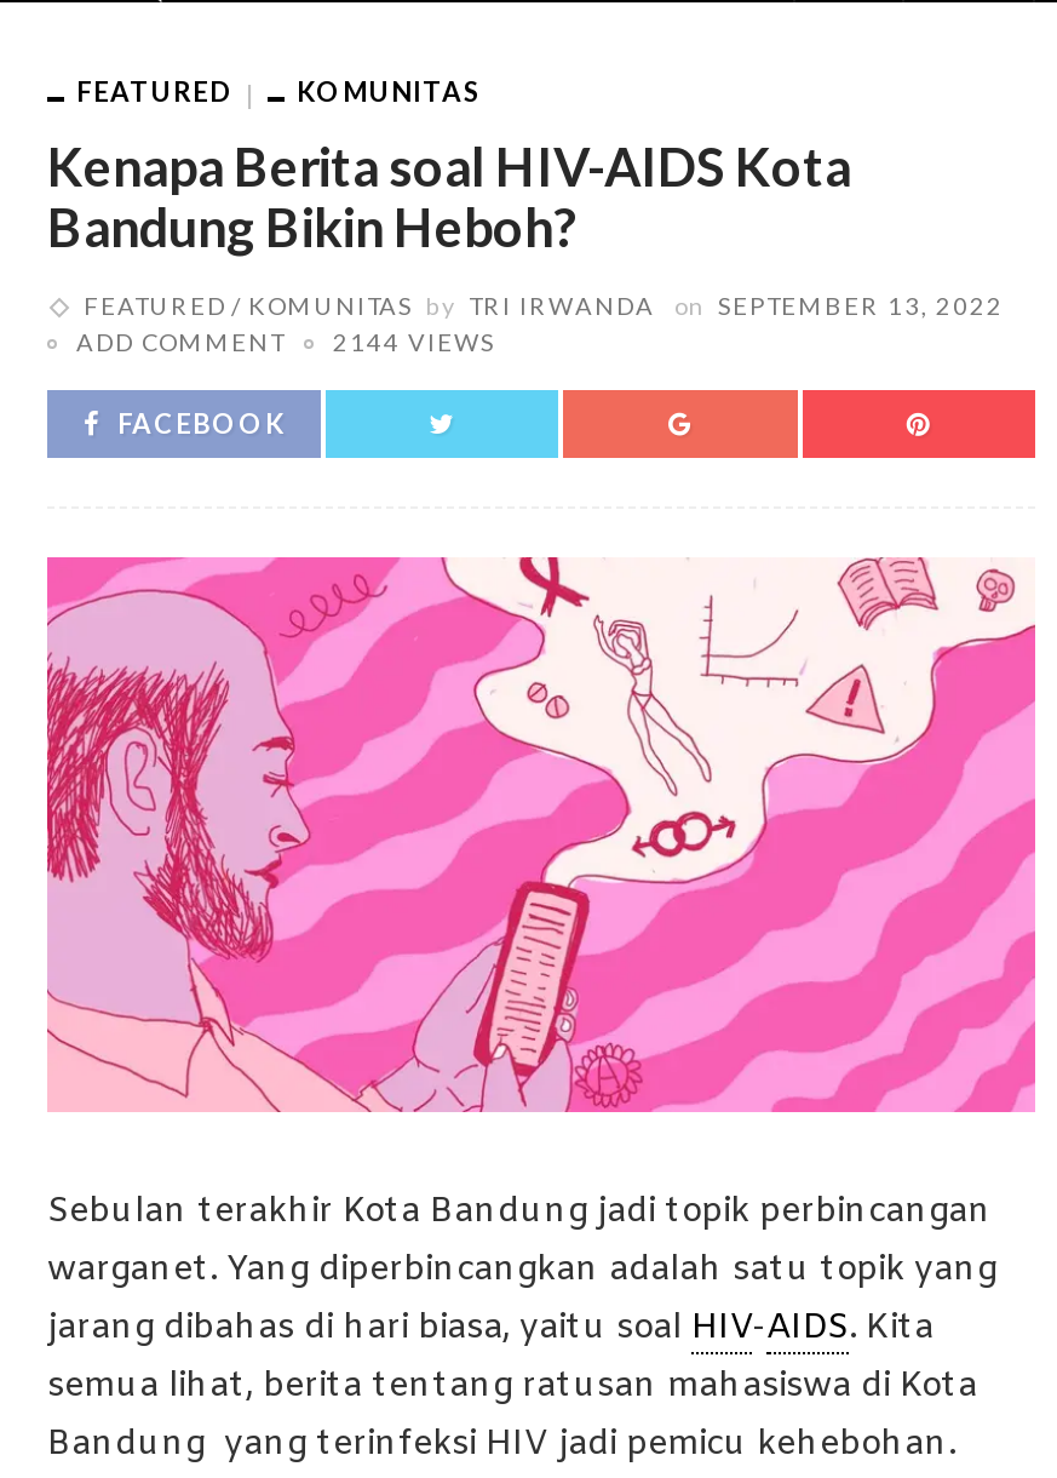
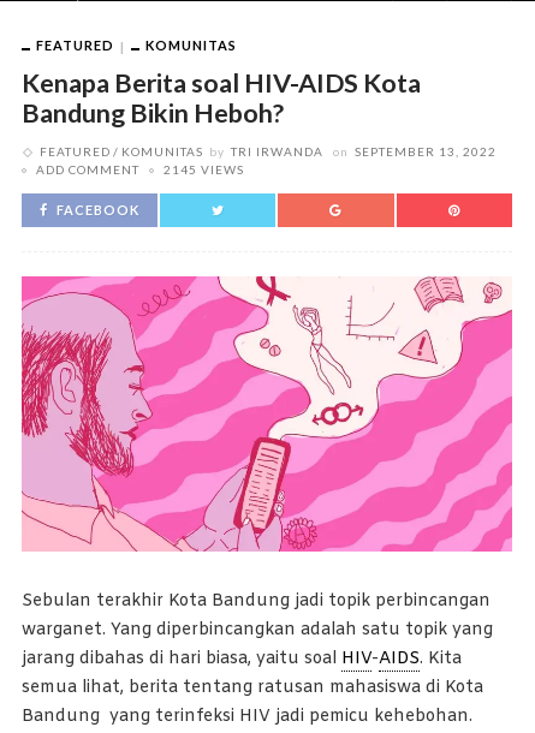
[76,326,495,355] ADD COMMENT 2144 VIEWS -> [36,162,244,176] ADD COMMENT 2145 VIEWS

